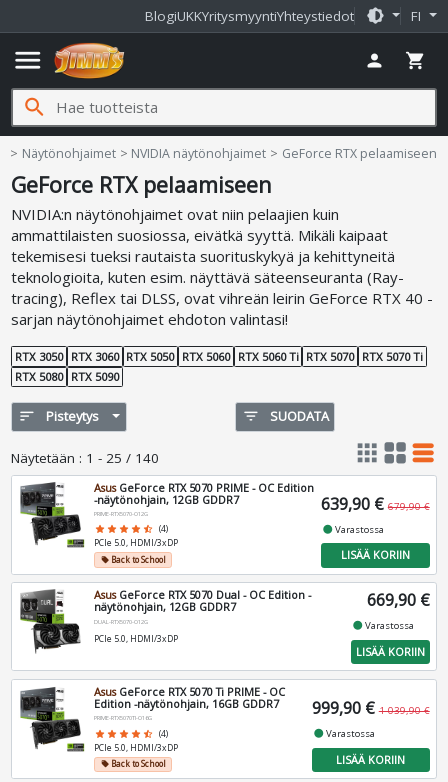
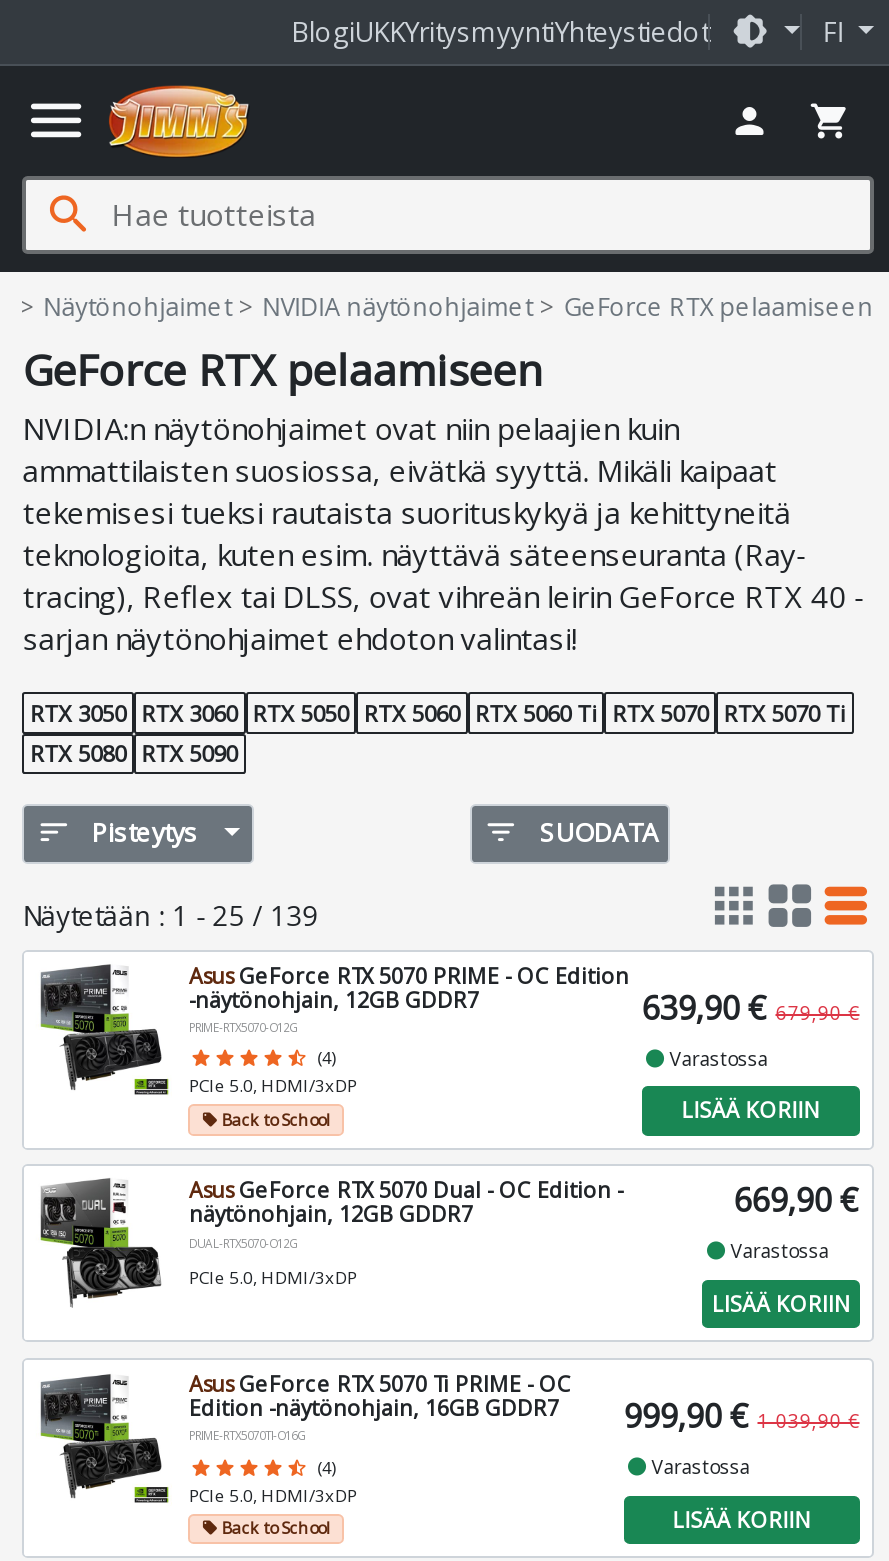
[11,449,159,467] Näytetään: 1 - 25 / 140 -> [22,898,318,934] Näytetään: 1 - 25 / 139

